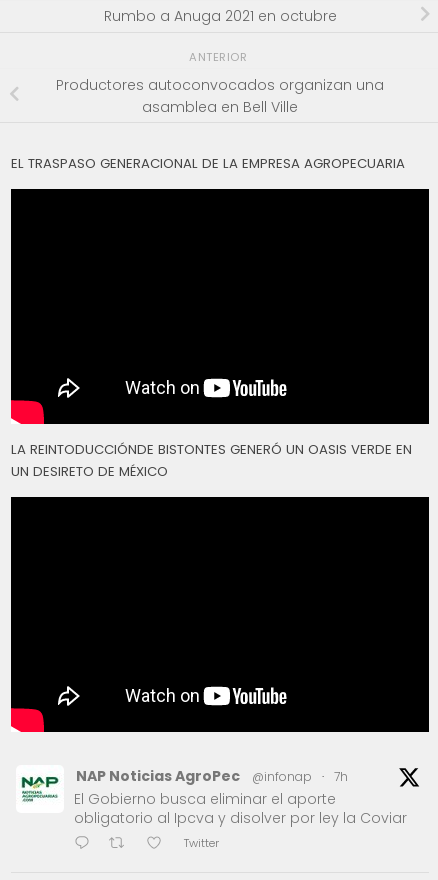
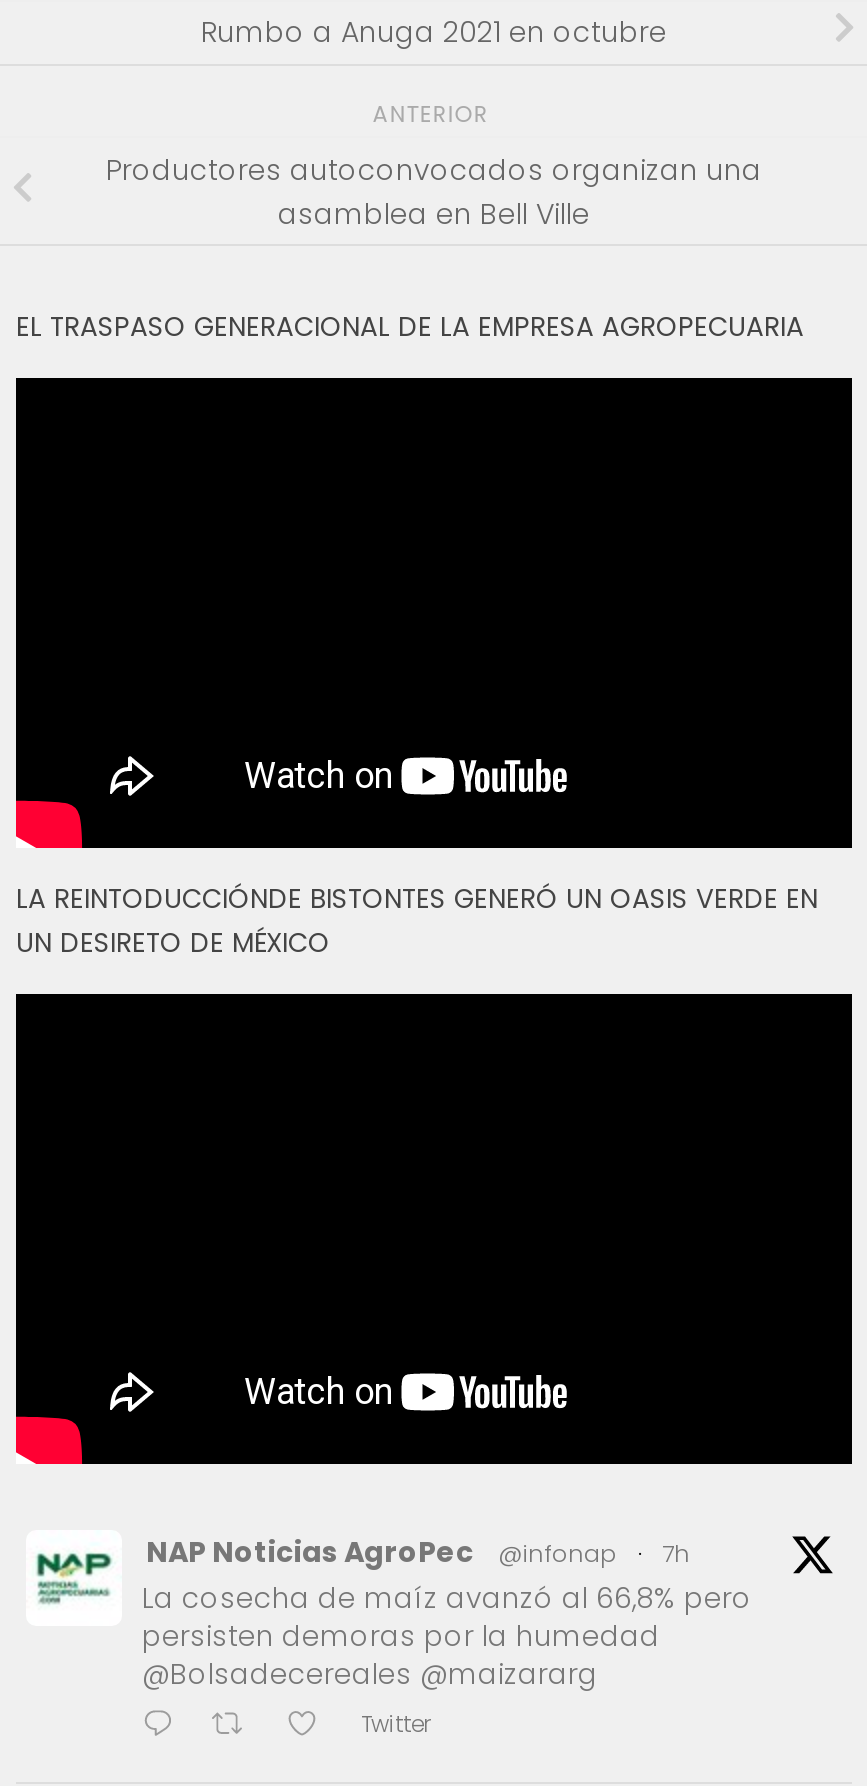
[74,789,407,828] El Gobierno busca eliminar el aporte | obligatorio al Ipcva y disolver por ley la Coviar -> [142,1579,752,1695] La cosecha de maíz avanzó al 66,8% pero | persisten demoras por la humedad | @Bolsadecereales @maizararg

